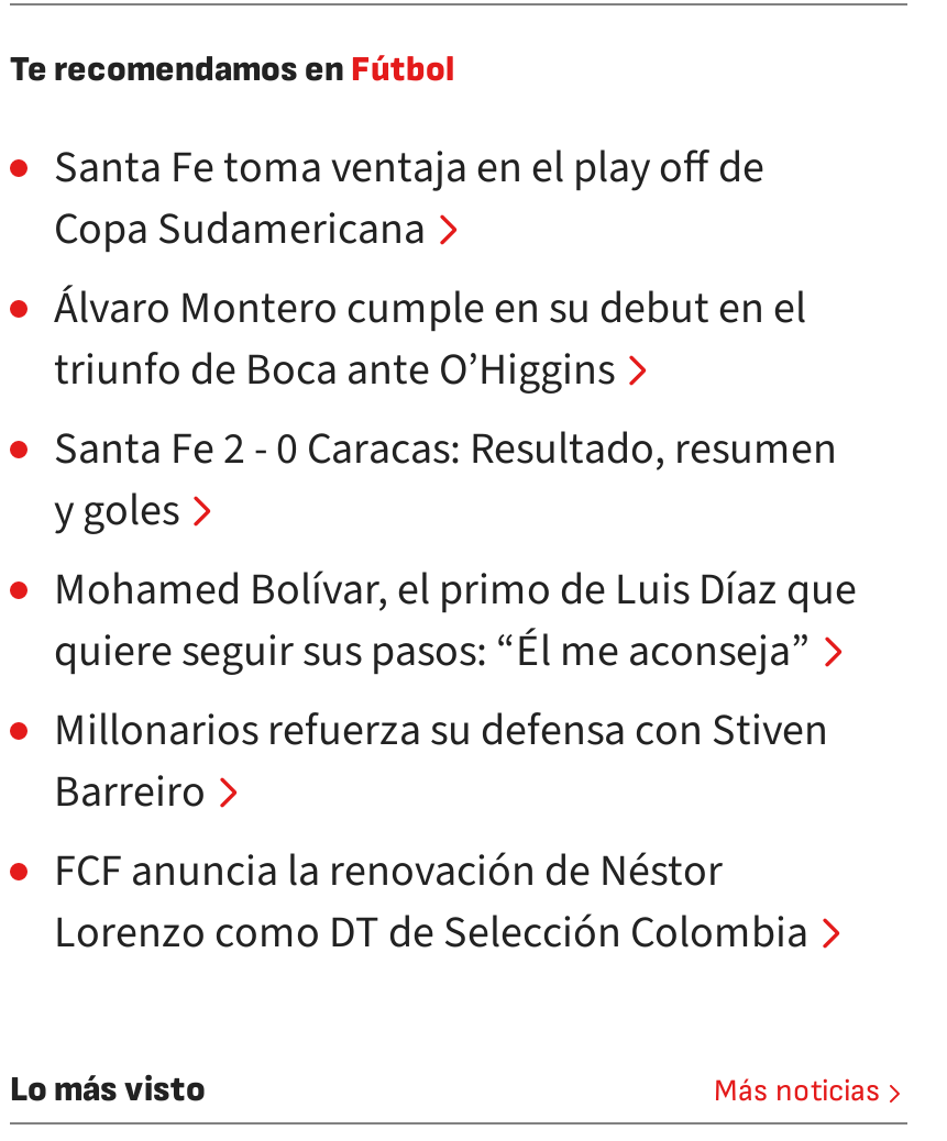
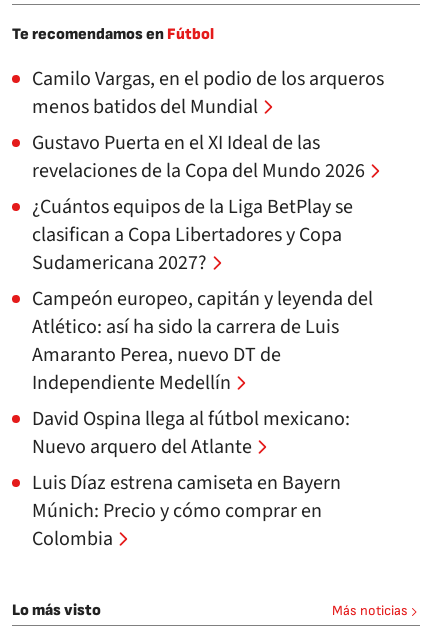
[54,137,857,964] Santa Fe toma ventaja en el play off de | Copa Sudamericana | Álvaro Montero cumple en su debut en el | triunfo de Boca ante O’Higgins | Santa Fe 2 - 0 Caracas: Resultado, resumen | y goles | Mohamed Bolívar, el primo de Luis Díaz que | quiere seguir sus pasos: “Él me aconseja” | Millonarios refuerza su defensa con Stiven | Barreiro | FCF anuncia la renovación de Néstor | Lorenzo como DT de Selección Colombia -> [32,65,384,553] Camilo Vargas, en el podio de los arqueros | menos batidos del Mundial | Gustavo Puerta en el XI Ideal de las | revelaciones de la Copa del Mundo 2026 | ¿Cuántos equipos de la Liga BetPlay se | clasifican a Copa Libertadores y Copa | Sudamericana 2027? | Campeón europeo, capitán y leyenda del | Atlético: así ha sido la carrera de Luis | Amaranto Perea, nuevo DT de | Independiente Medellín | David Ospina llega al fútbol mexicano: | Nuevo arquero del Atlante | Luis Díaz estrena camiseta en Bayern | Múnich: Precio y cómo comprar en | Colombia

